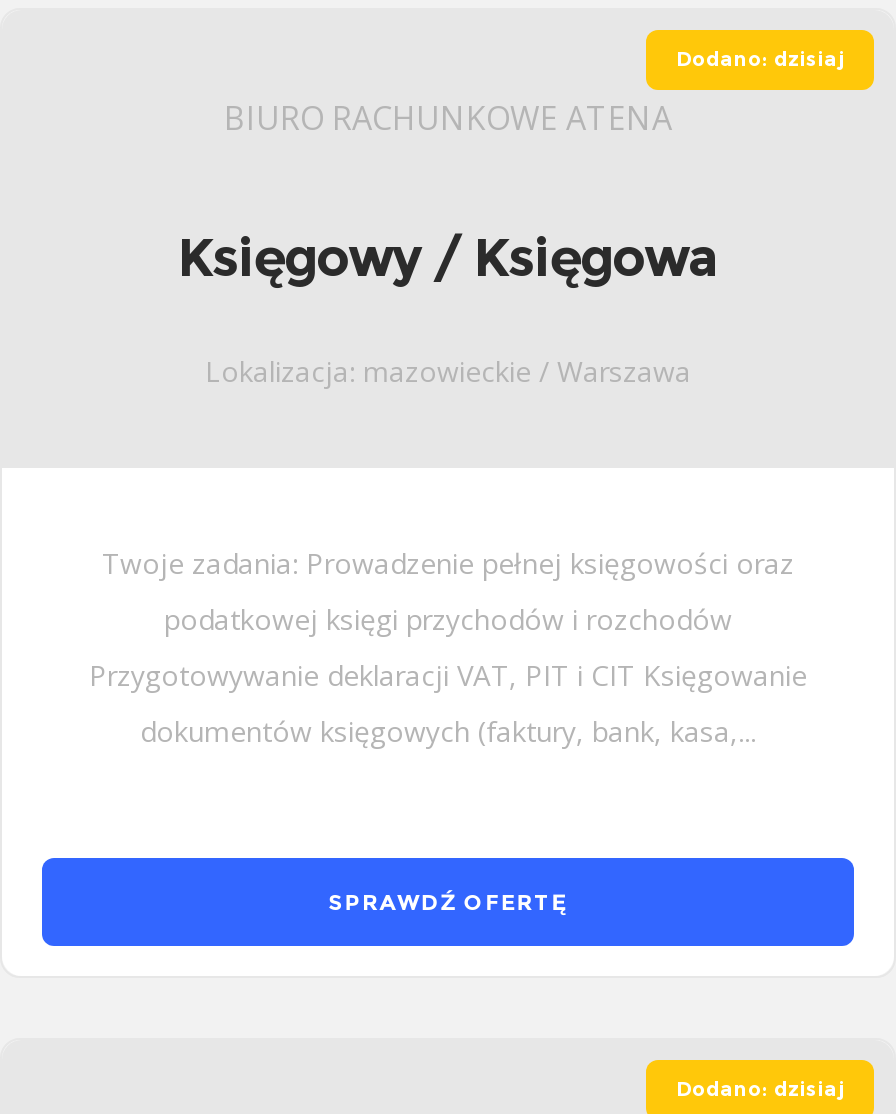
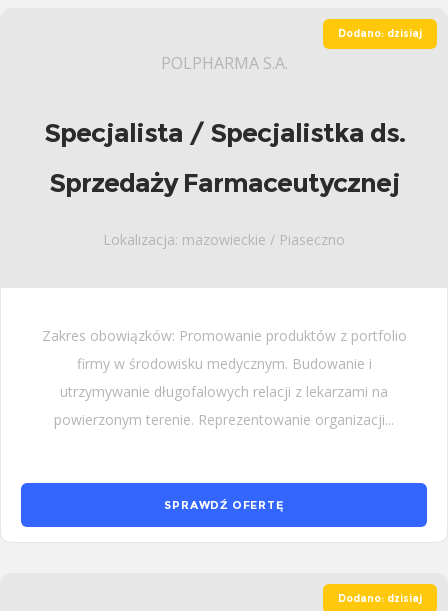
[178,96,718,390] BIURO RACHUNKOWE ATENA | Księgowy / Księgowa | Lokalizacja: mazowieckie / Warszawa -> [43,52,404,249] POLPHARMA S.A. | Specjalista / Specjalistka ds. | Sprzedaży Farmaceutycznej | Lokalizacja: mazowieckie / Piaseczno
[89,544,807,750] Twoje zadania: Prowadzenie pełnej księgowości oraz | podatkowej księgi przychodów i rozchodów | Przygotowywanie deklaracji VAT, PIT i CIT Księgowanie | dokumentów księgowych (faktury, bank, kasa,... -> [41,326,406,429] Zakres obowiązków: Promowanie produktów z portfolio | firmy w środowisku medycznym. Budowanie i | utrzymywanie długofalowych relacji z lekarzami na | powierzonym terenie. Reprezentowanie organizacji...

